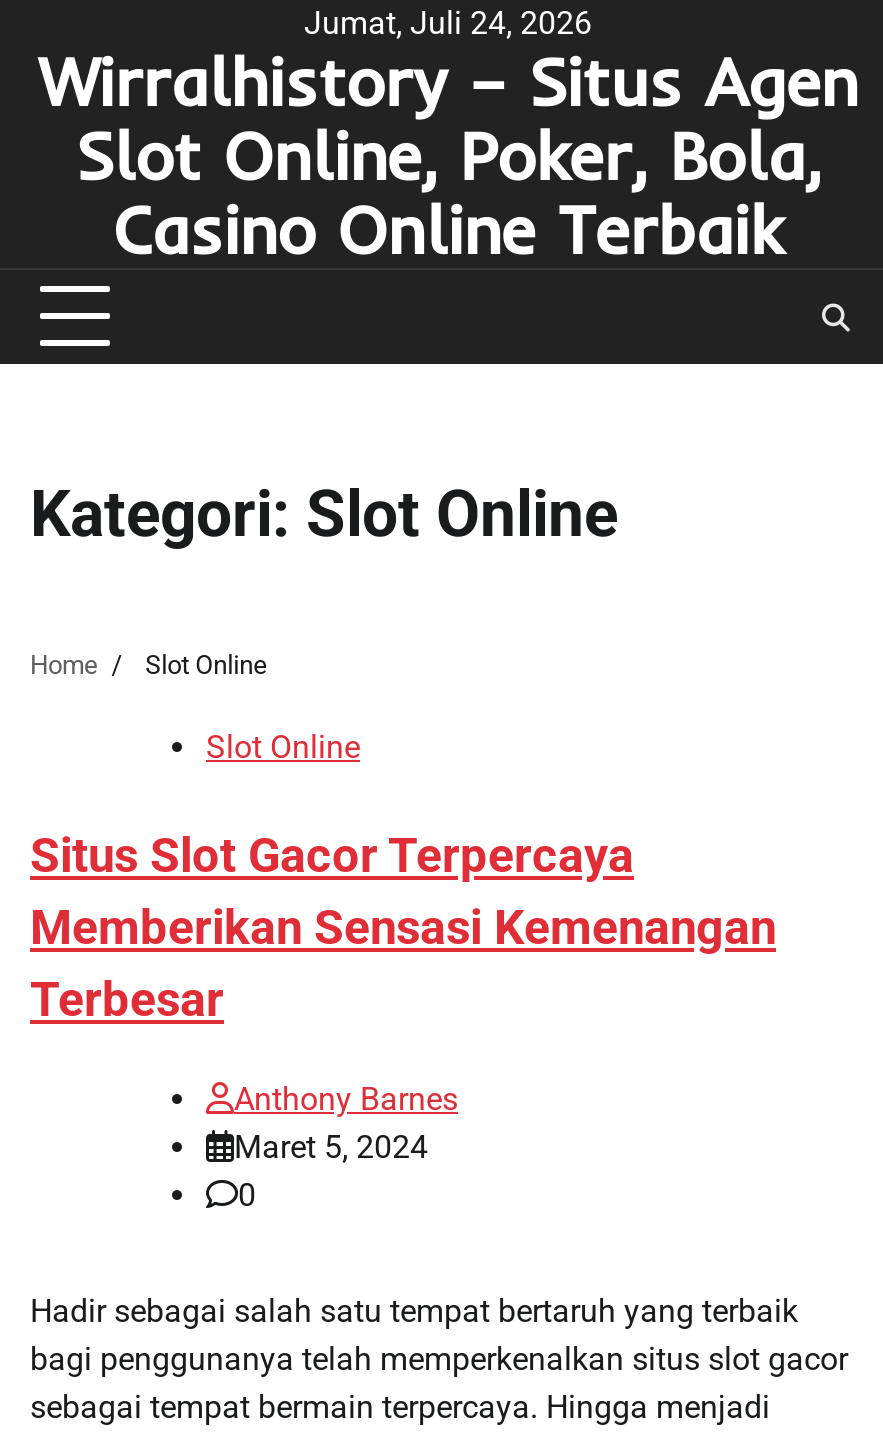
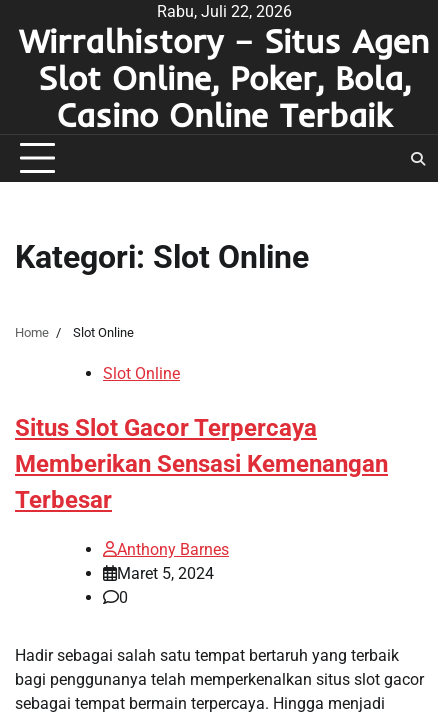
[304,4,592,42] Jumat, Juli 24, 2026 -> [156,2,291,21] Rabu, Juli 22, 2026

